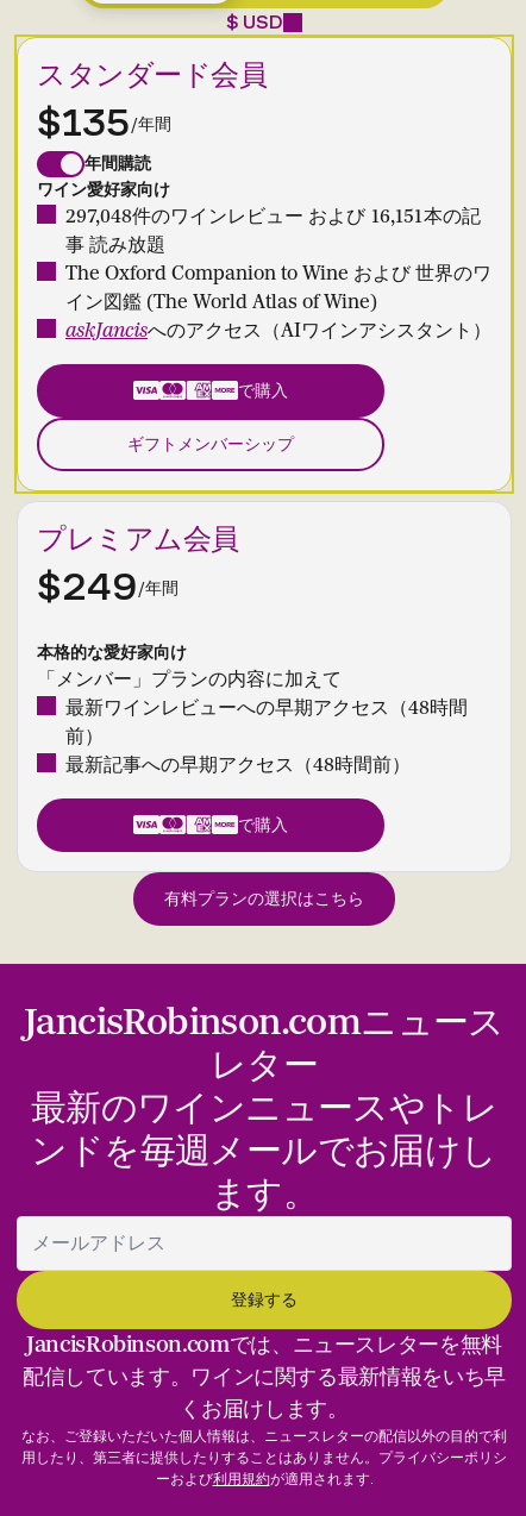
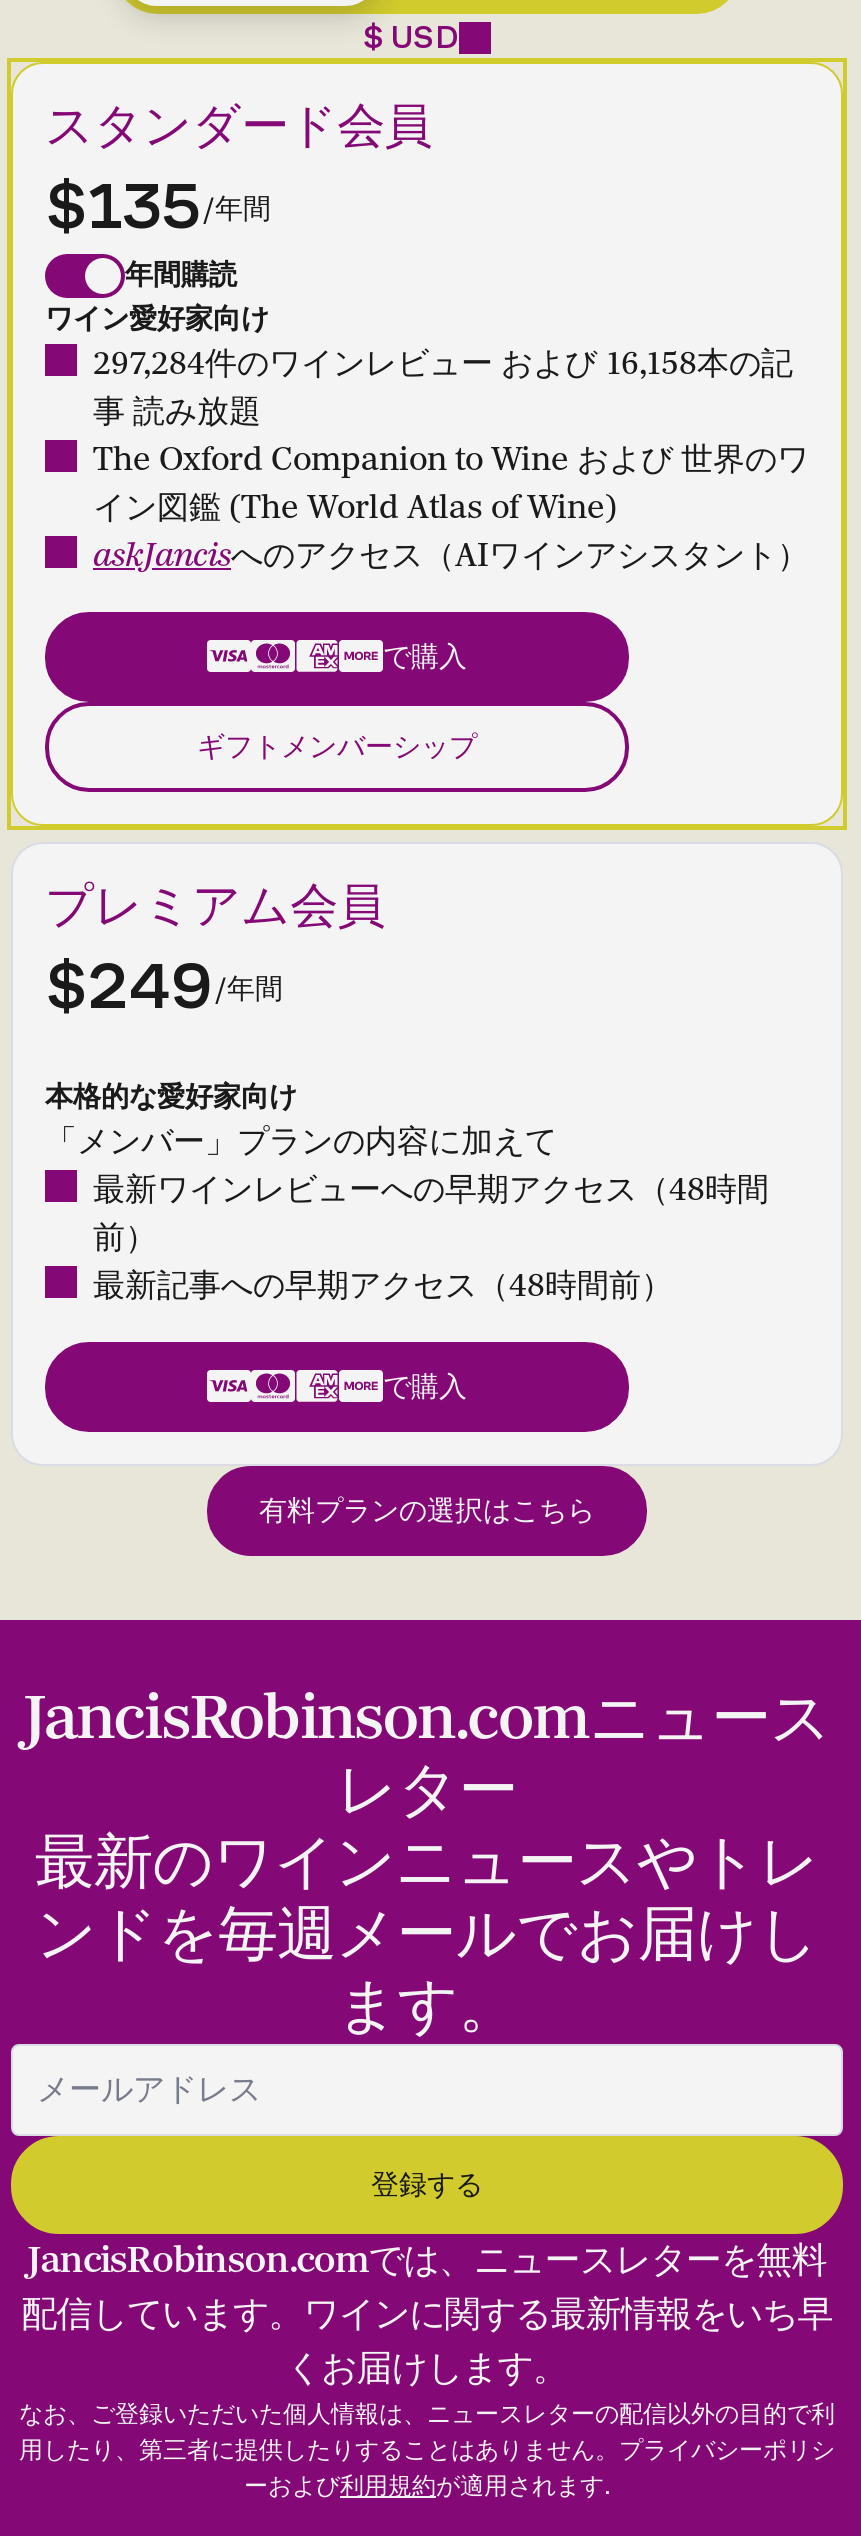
[65,203,481,228] 297,048件のワインレビュー および 16,151本の記 -> [93,341,793,383] 297,284件のワインレビュー および 16,158本の記

